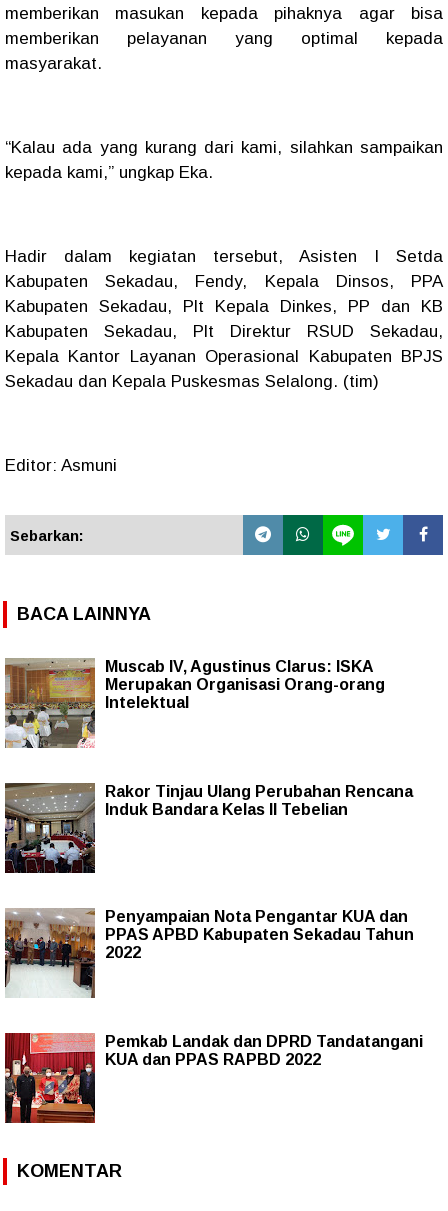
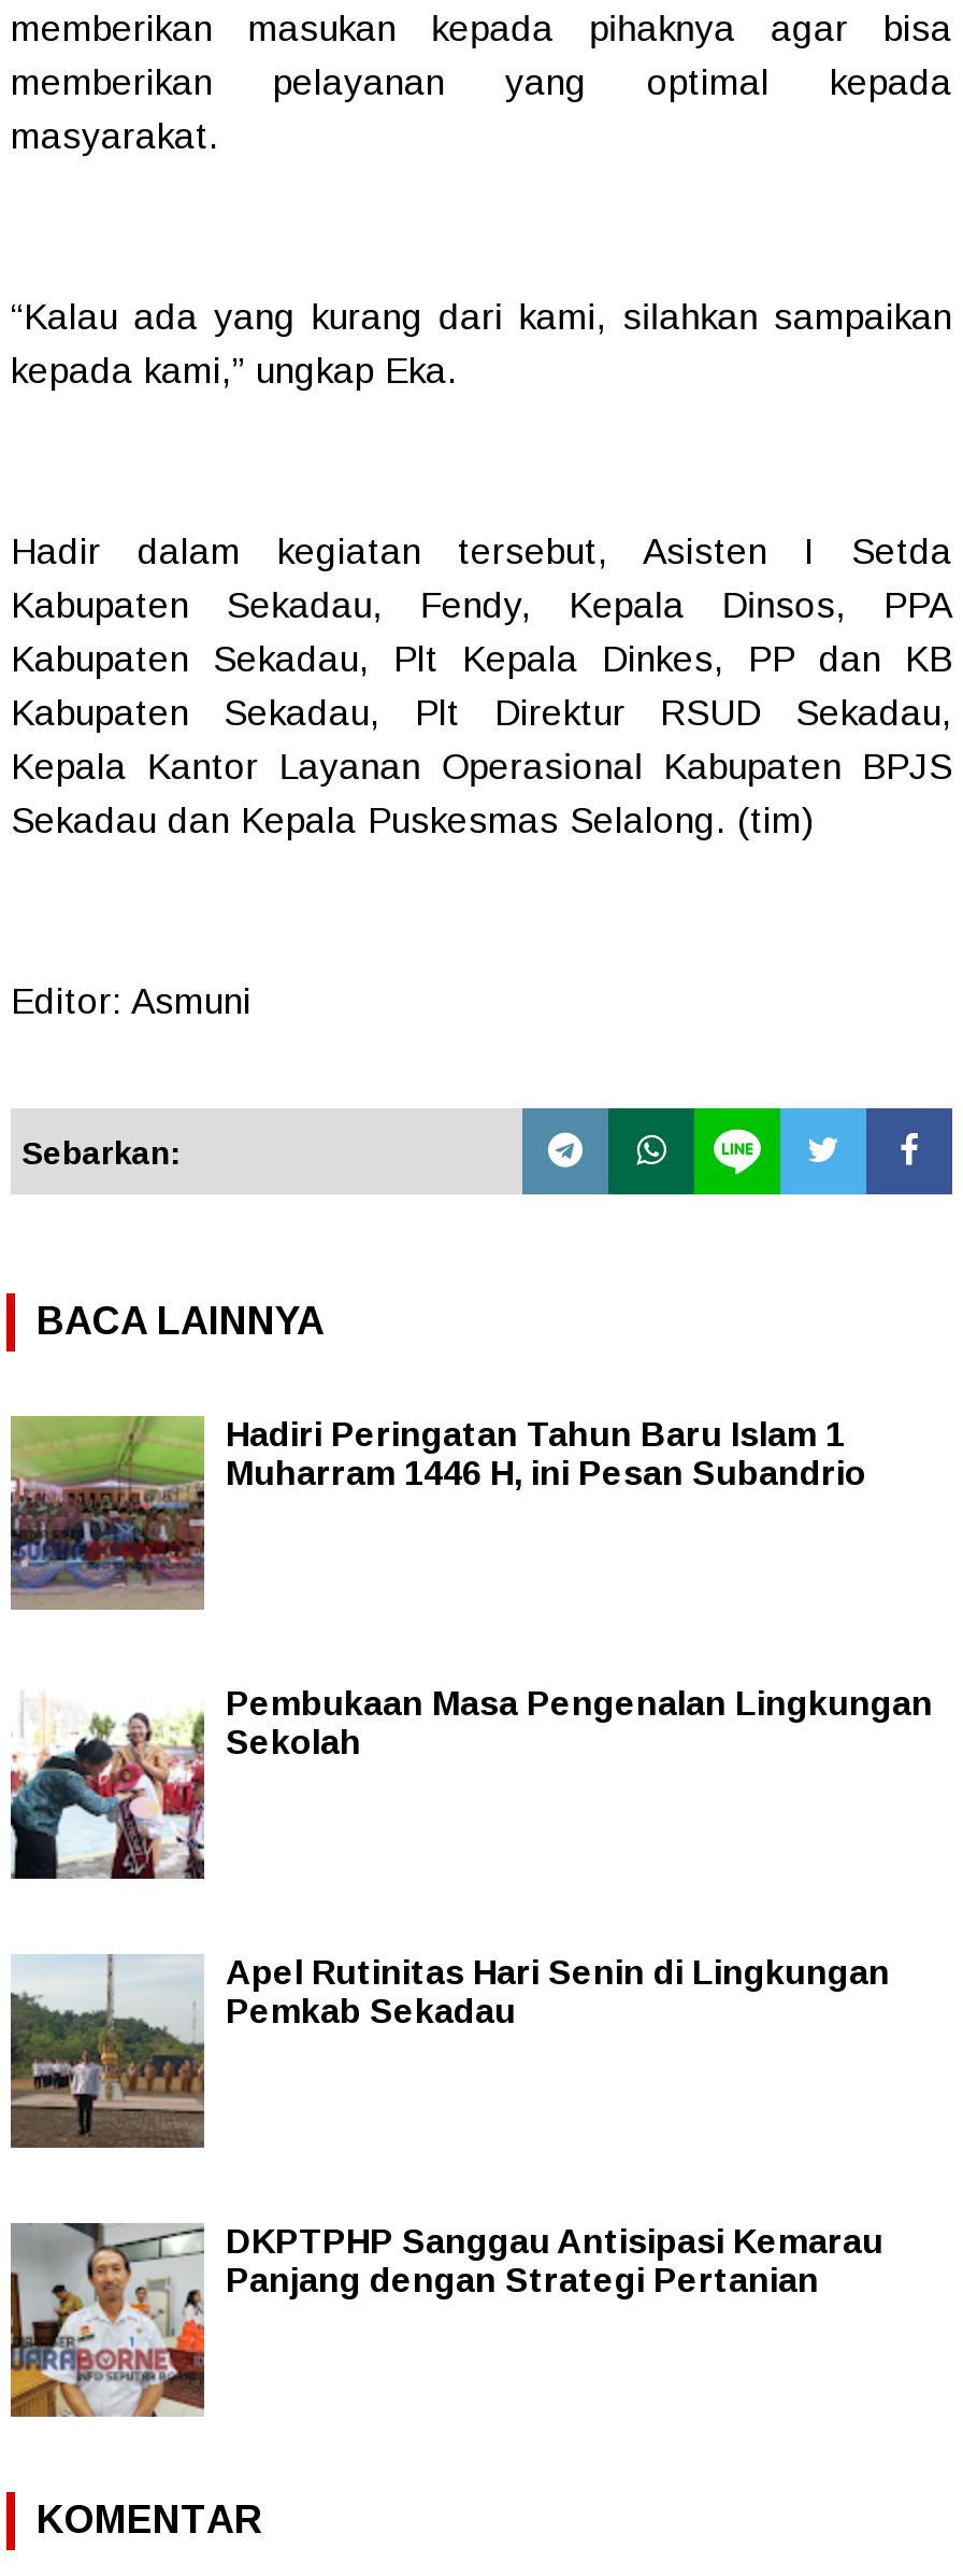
[4,658,385,748] [image] | Muscab IV, Agustinus Clarus: ISKA | Merupakan Organisasi Orang-orang | Intelektual -> [9,1414,866,1610] [image] | Hadiri Peringatan Tahun Baru Islam 1 | Muharram 1446 H, ini Pesan Subandrio
[4,782,413,874] [image] | Rakor Tinjau Ulang Perubahan Rencana | Induk Bandara Kelas II Tebelian -> [9,1685,933,1881] [image] | Pembukaan Masa Pengenalan Lingkungan | Sekolah
[4,908,414,998] [image] | Penyampaian Nota Pengantar KUA dan | PPAS APBD Kabupaten Sekadau Tahun | 2022 -> [9,1954,890,2150] [image] | Apel Rutinitas Hari Senin di Lingkungan | Pemkab Sekadau
[4,1032,423,1124] [image] | Pemkab Landak dan DPRD Tandatangani | KUA dan PPAS RAPBD 2022 -> [9,2221,883,2419] [image] | DKPTPHP Sanggau Antisipasi Kemarau | Panjang dengan Strategi Pertanian

